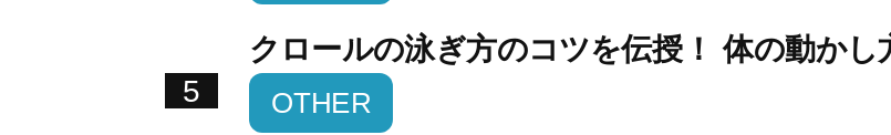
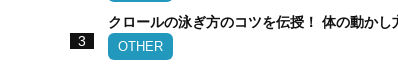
[183,73,200,108] 5 -> [78,33,86,49] 3

